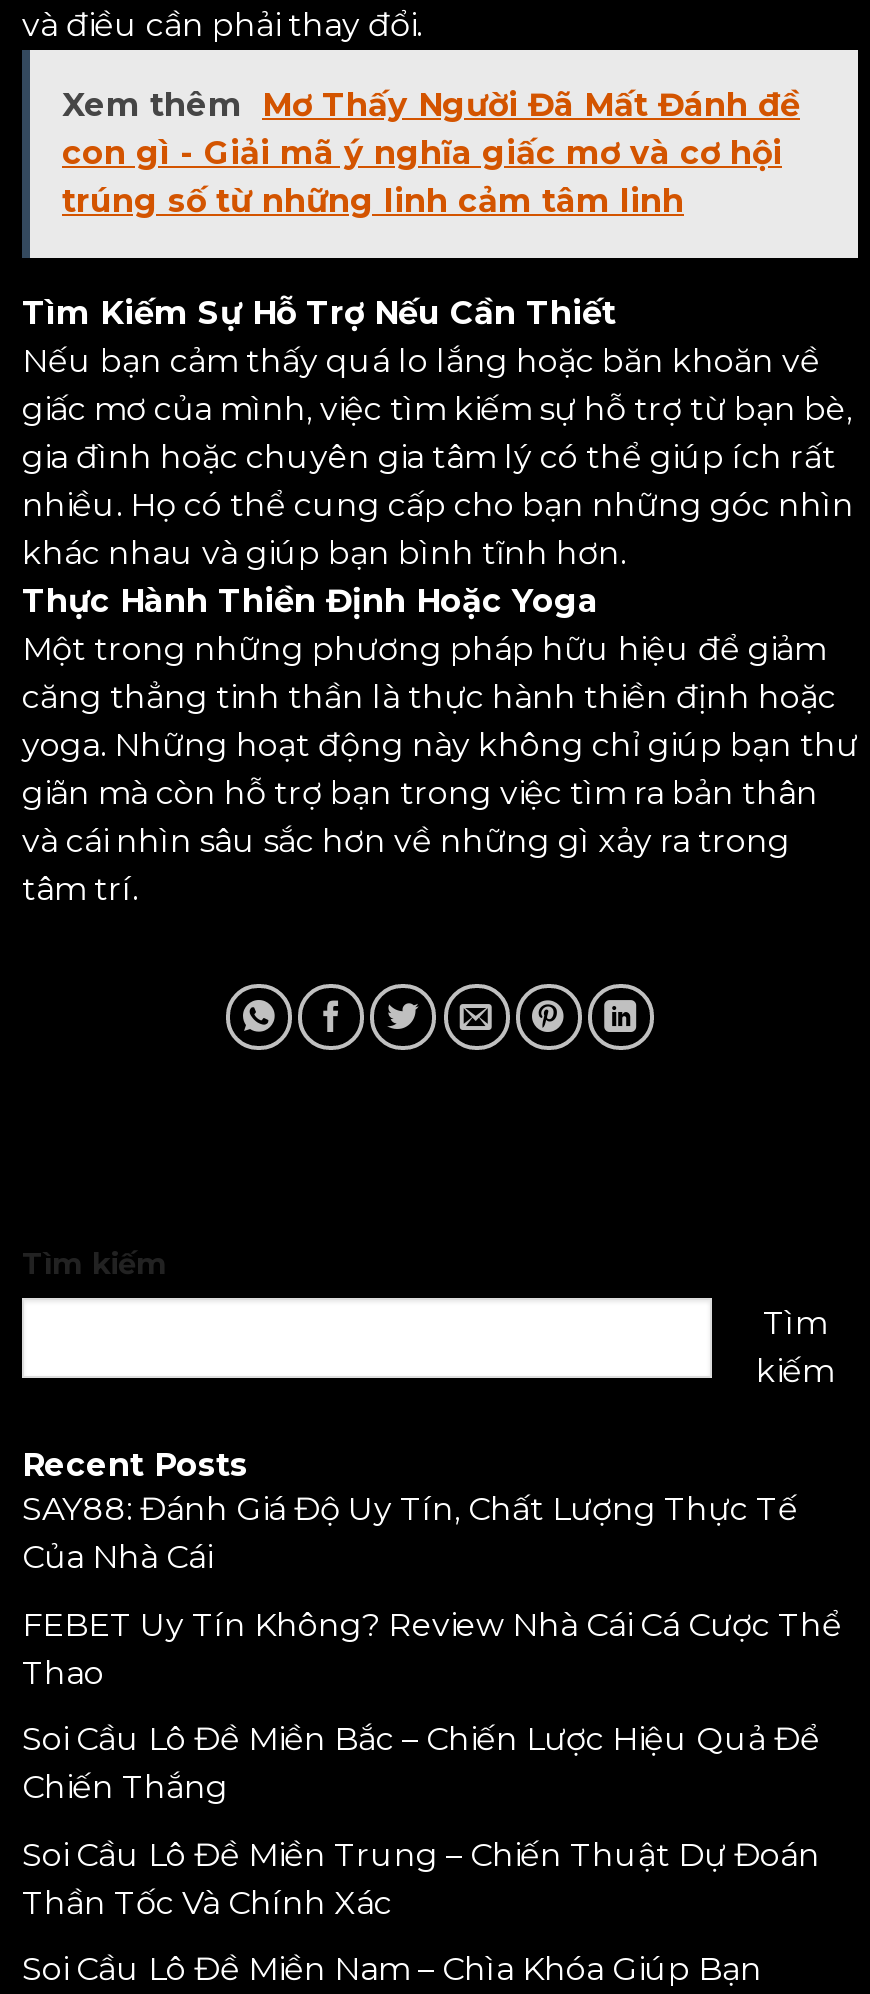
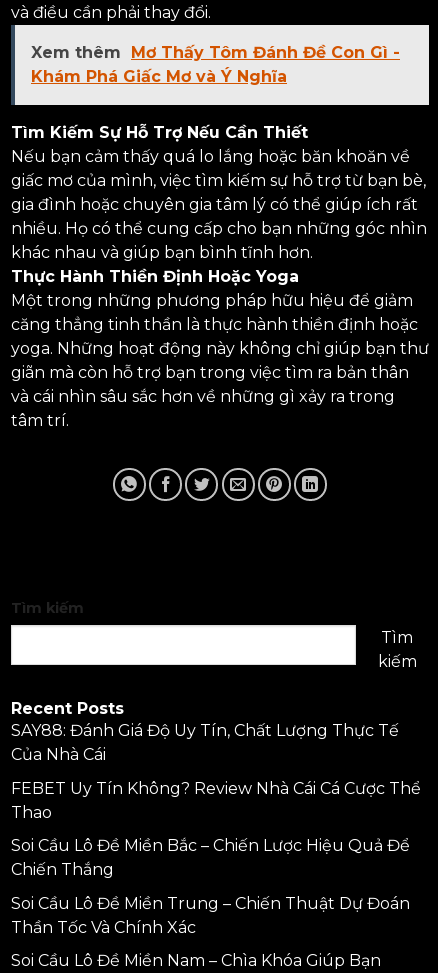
[62,86,800,220] Xem thêm Mơ Thấy Người Đã Mất Đánh đề | con gì - Giải mã ý nghĩa giấc mơ và cơ hội | trúng số từ những linh cảm tâm linh -> [31,43,400,86] Xem thêm Mơ Thấy Tôm Đánh Đề Con Gì - | Khám Phá Giấc Mơ và Ý Nghĩa

